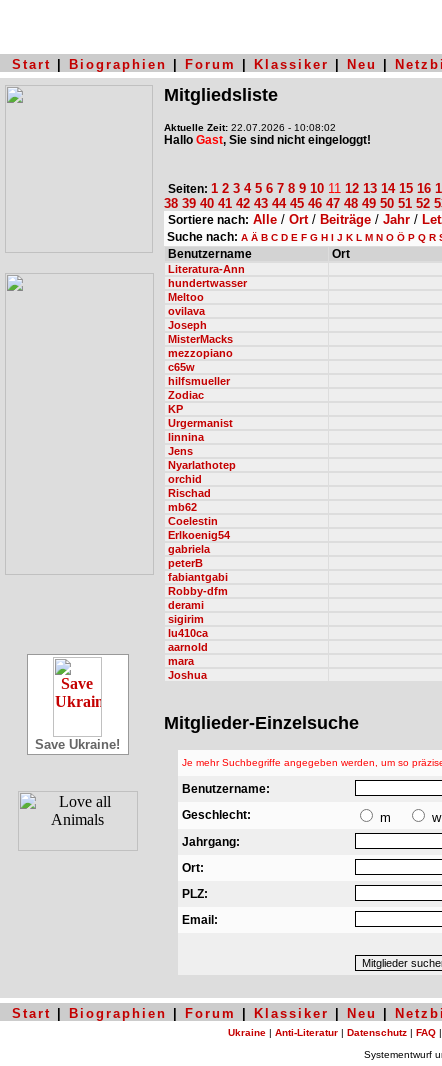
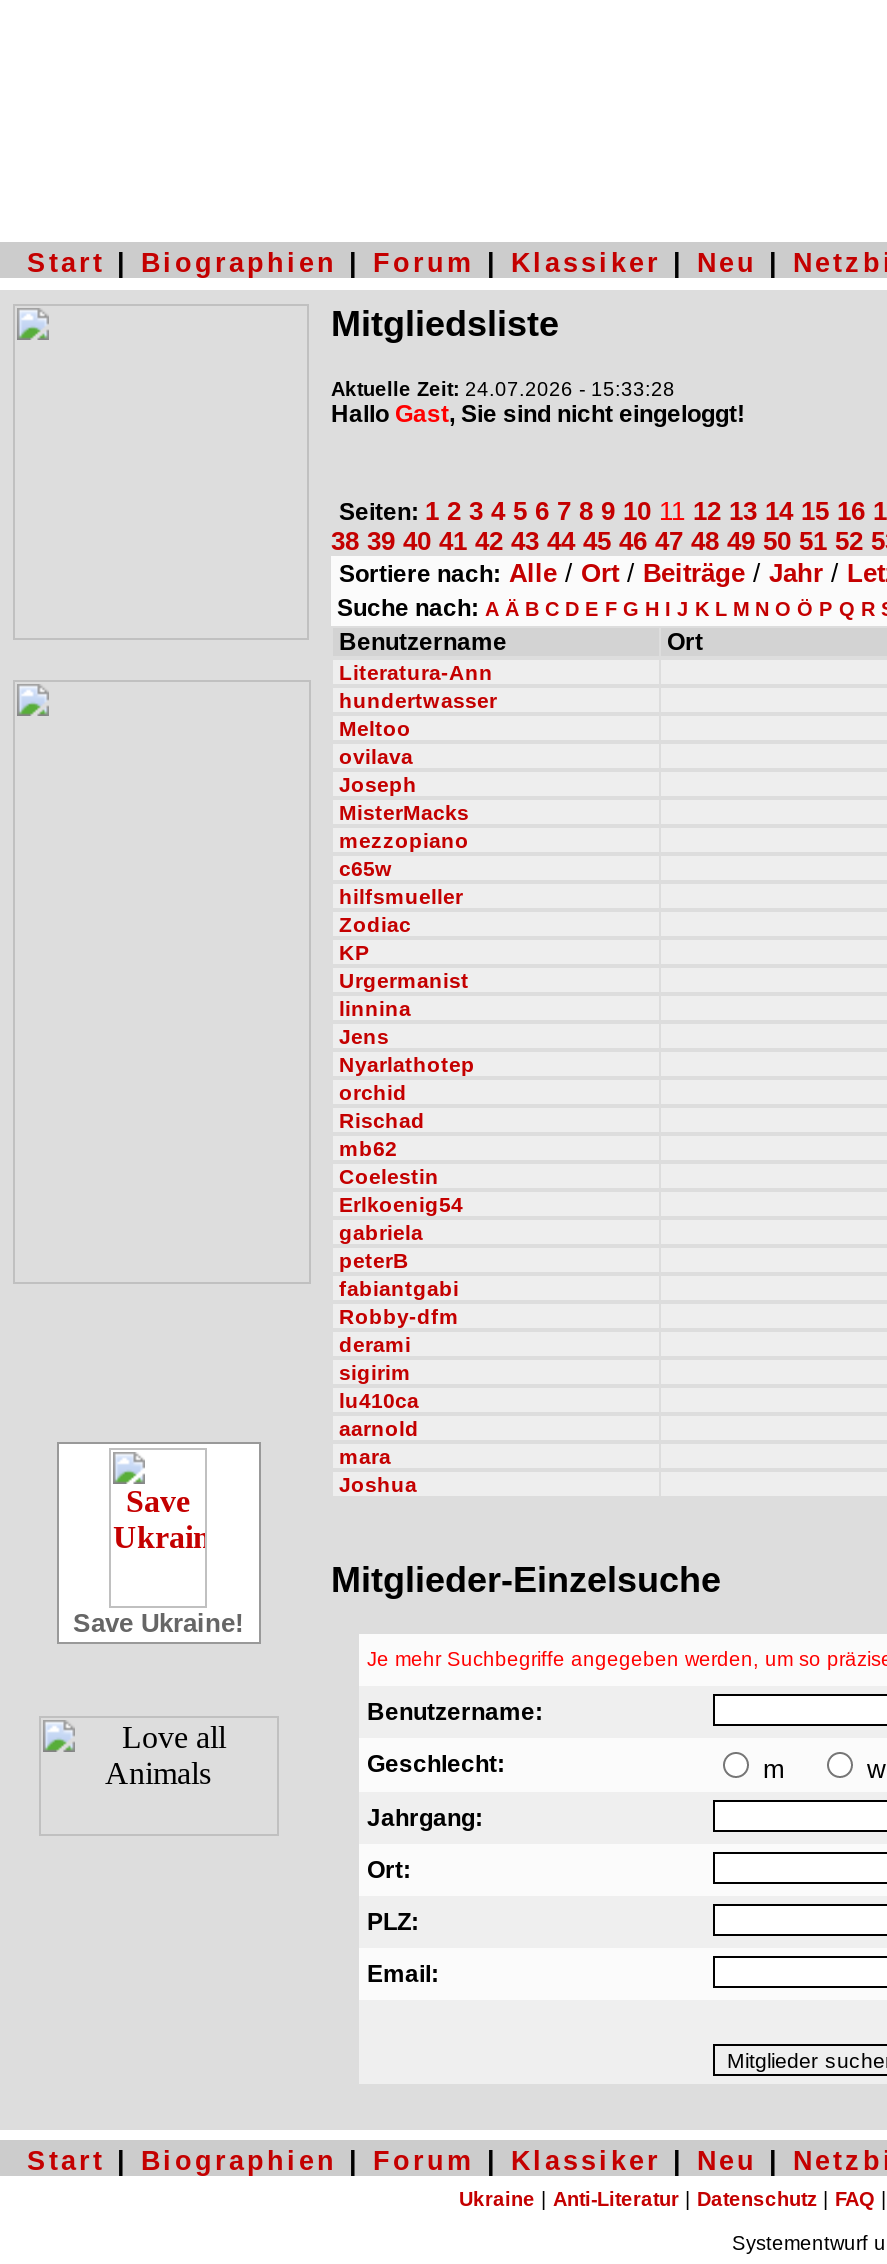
[164,122,336,133] Aktuelle Zeit: 22.07.2026 - 10:08:02 -> [331,378,675,400] Aktuelle Zeit: 24.07.2026 - 15:33:28

